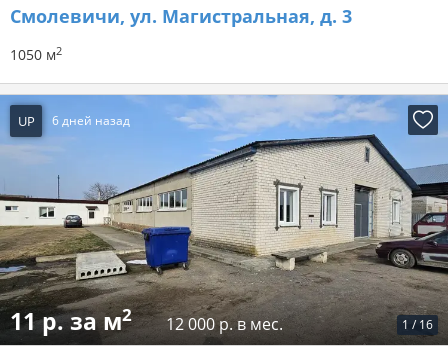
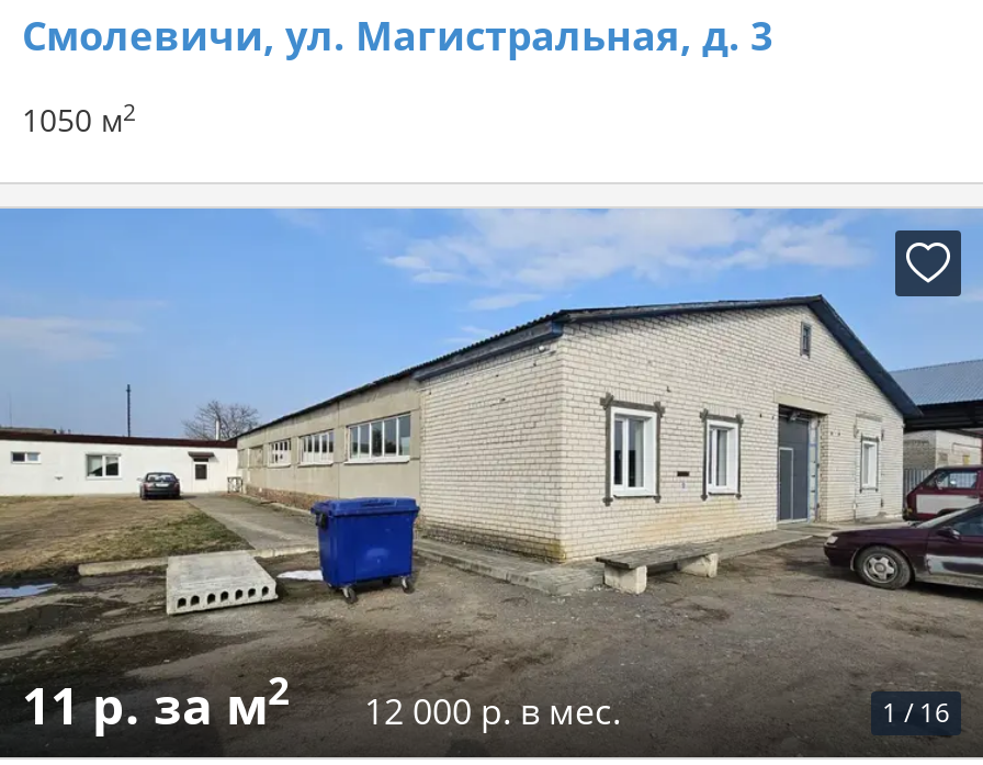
[17,111,130,129] UP | 6 дней назад -> none

